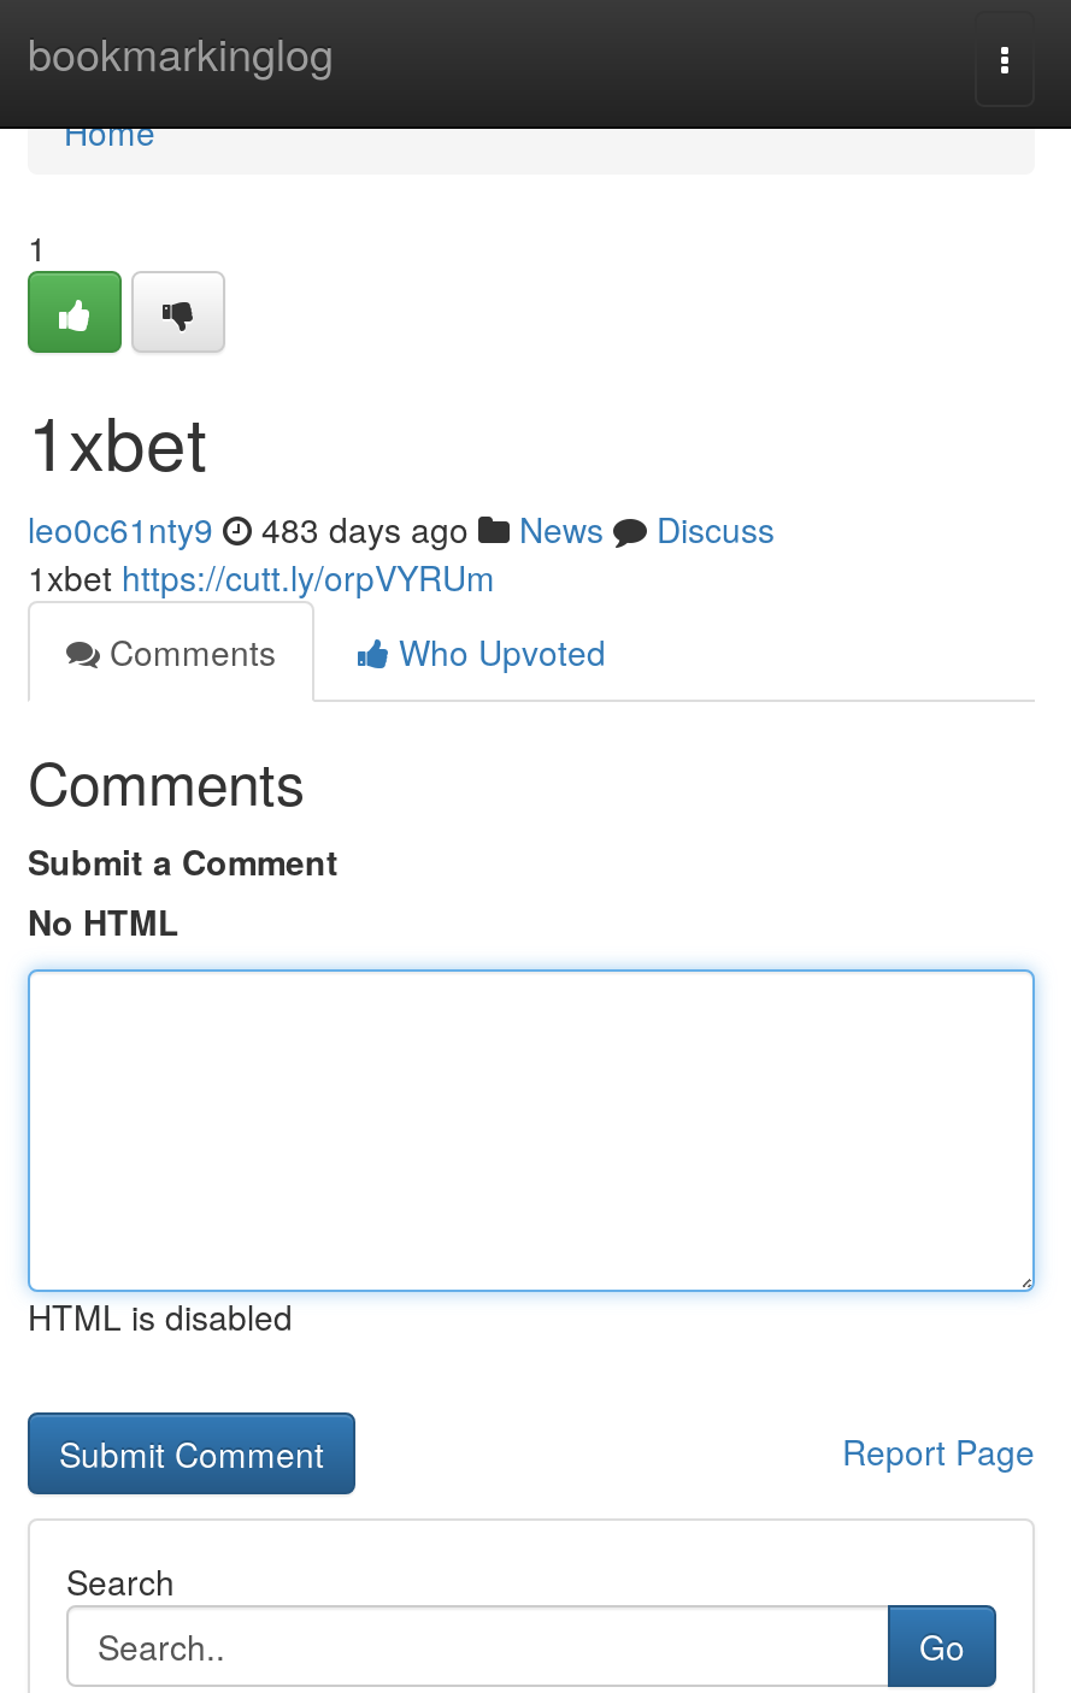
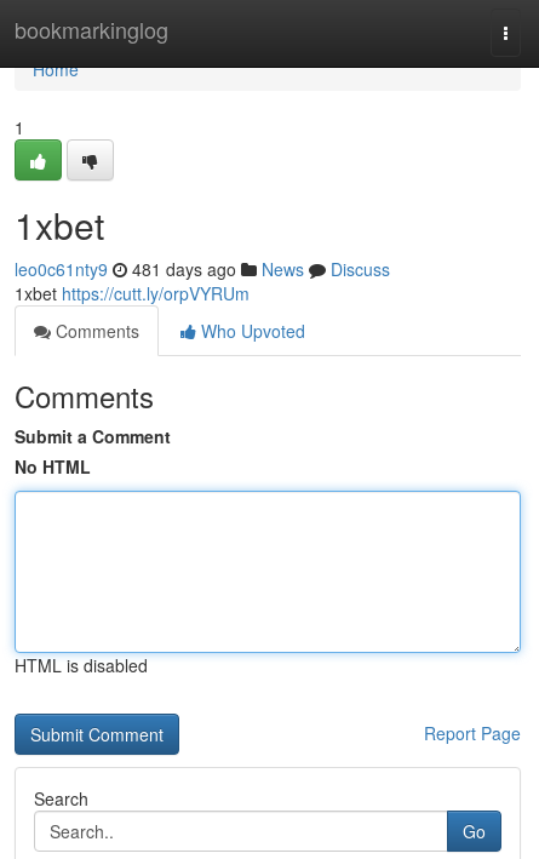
[28,505,775,553] leo0c61nty9 483 days ago News Discuss -> [15,257,390,281] leo0c61nty9 481 days ago News Discuss

